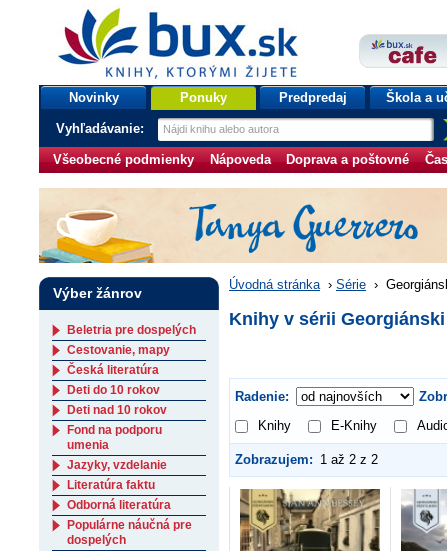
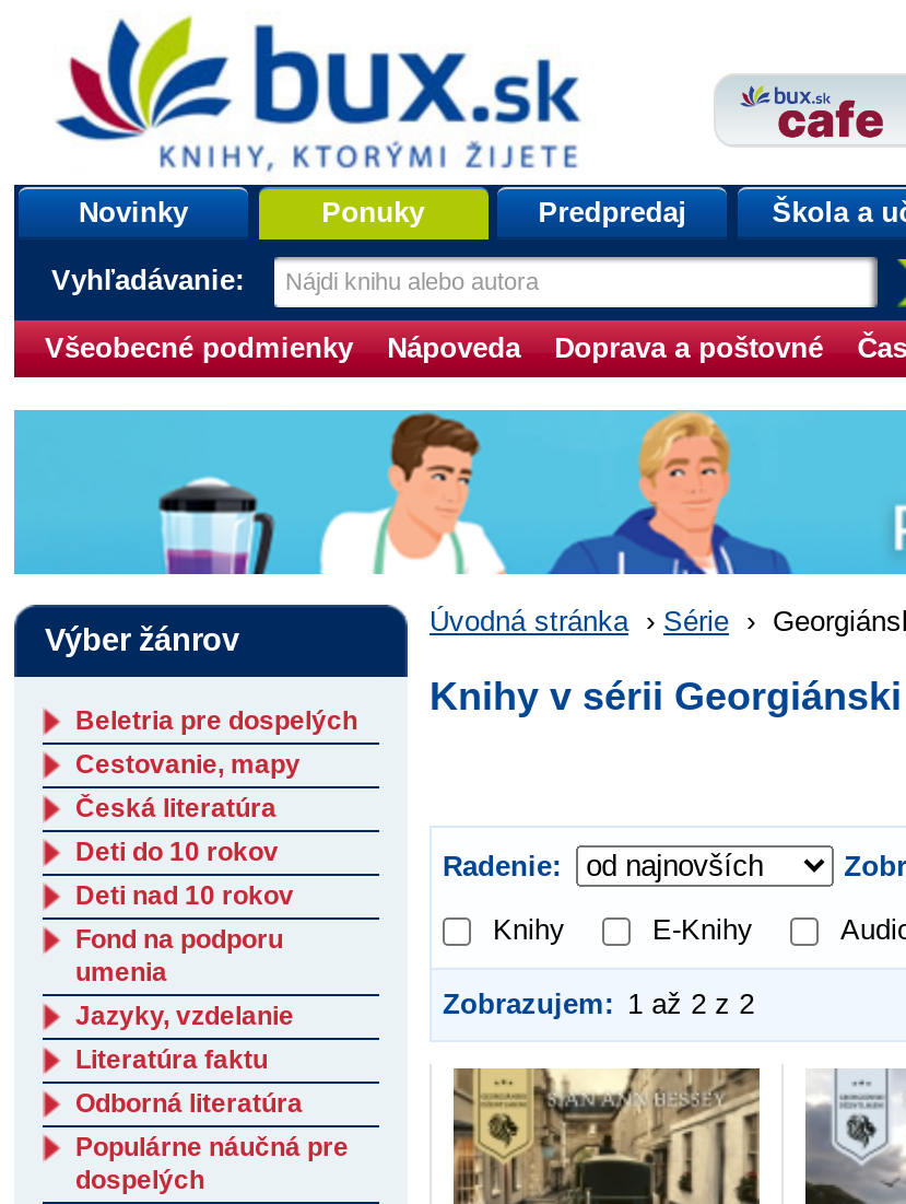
[38,188,444,264] [image] -> [12,408,899,576] [image]

